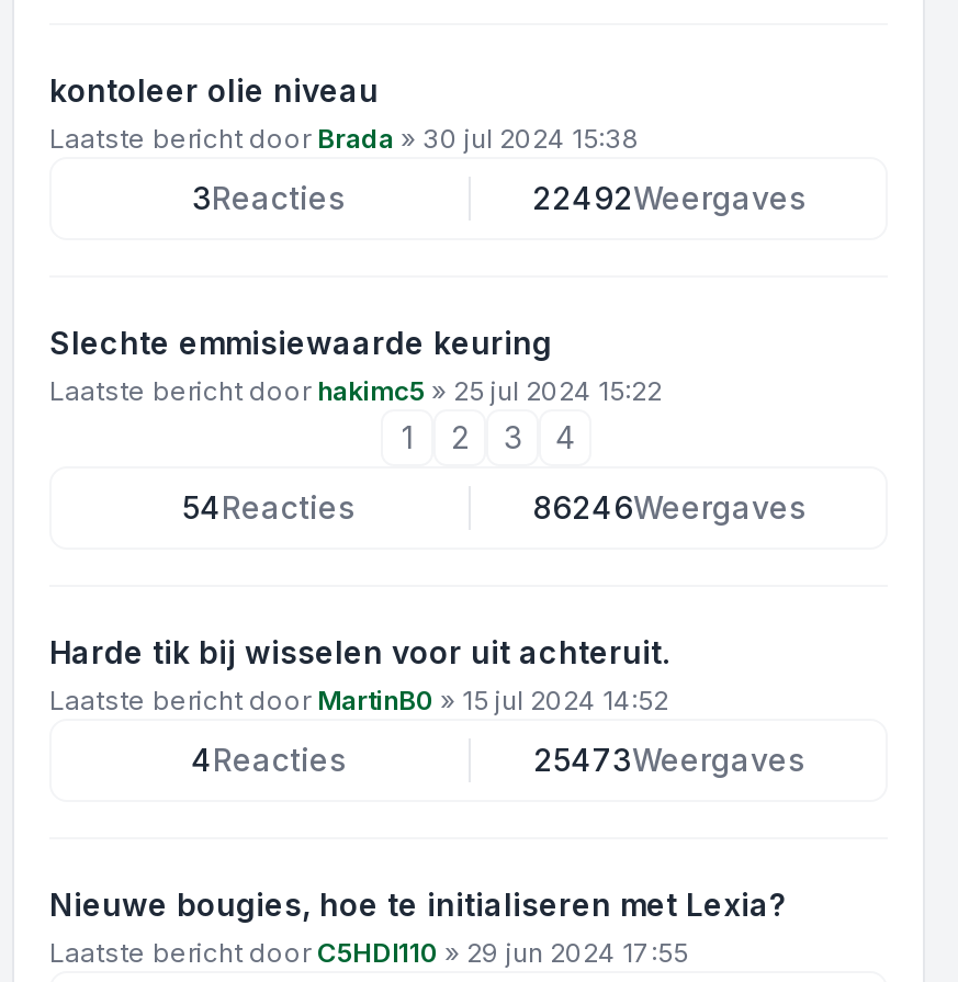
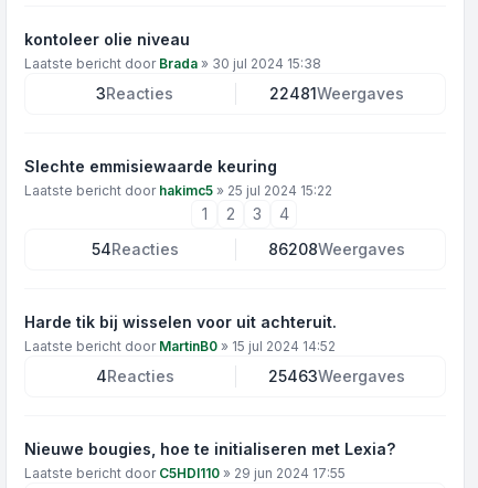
[532,179,807,216] 22492Weergaves -> [269,84,403,103] 22481Weergaves
[532,488,807,526] 86246Weergaves -> [268,240,405,258] 86208Weergaves
[533,741,805,778] 25473Weergaves -> [268,367,405,385] 25463Weergaves

